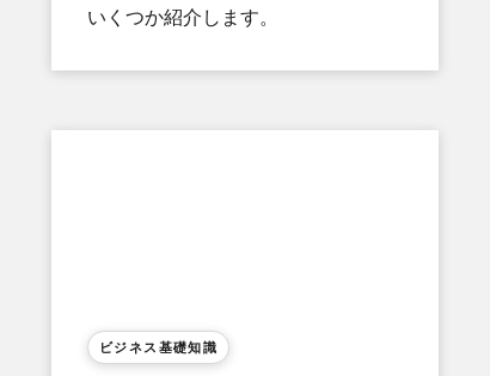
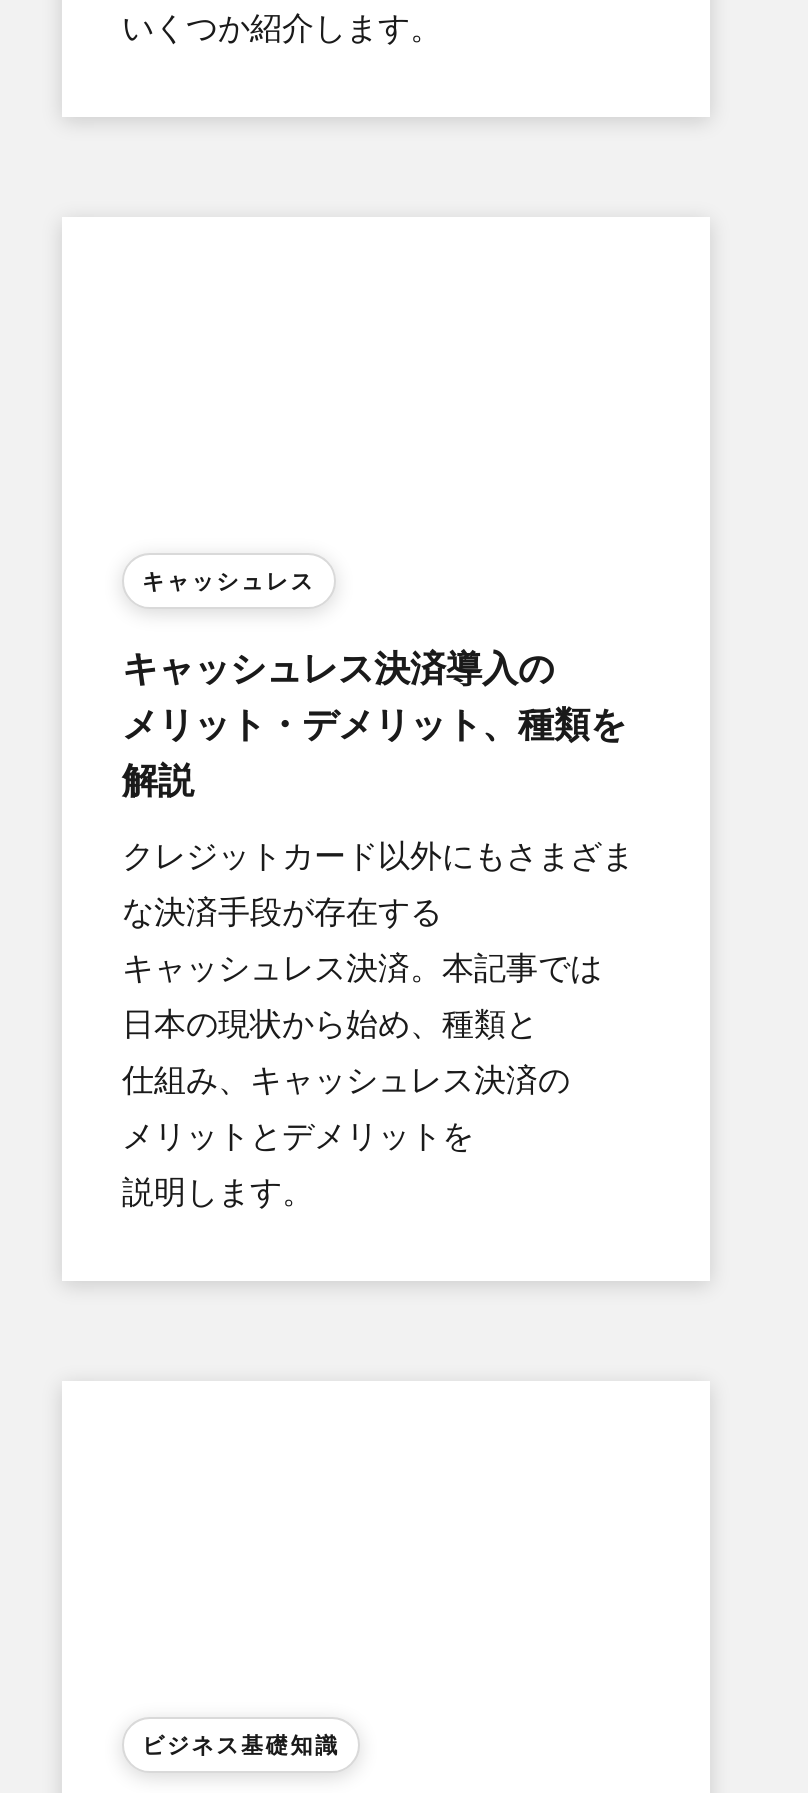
none -> [122,567,634,1211] キャッシュレス | キャッシュレス決済導入の | メリット・デメリット、種類を | 解説 | クレジットカード以外にもさまざま | な決済手段が存在する | キャッシュレス決済。本記事では | 日本の現状から始め、種類と | 仕組み、キャッシュレス決済の | メリットとデメリットを | 説明します。

